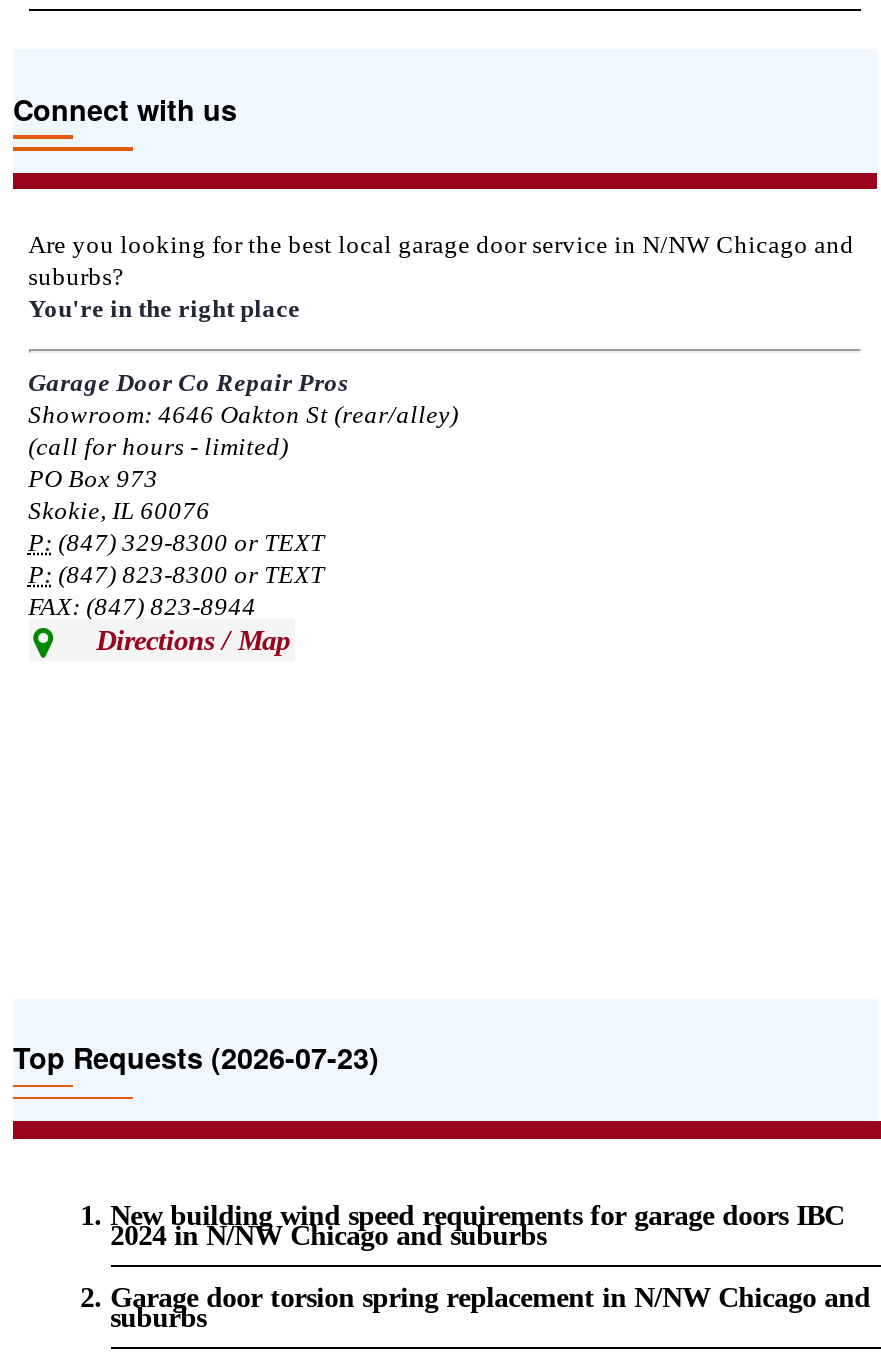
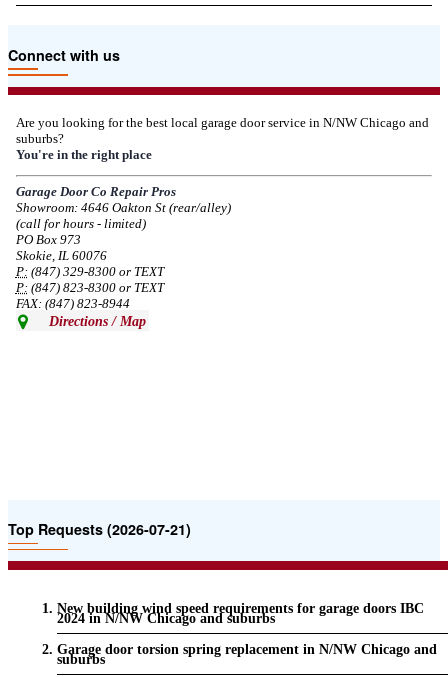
[13,1038,379,1078] Top Requests (2026-07-23) -> [8,519,191,539] Top Requests (2026-07-21)

